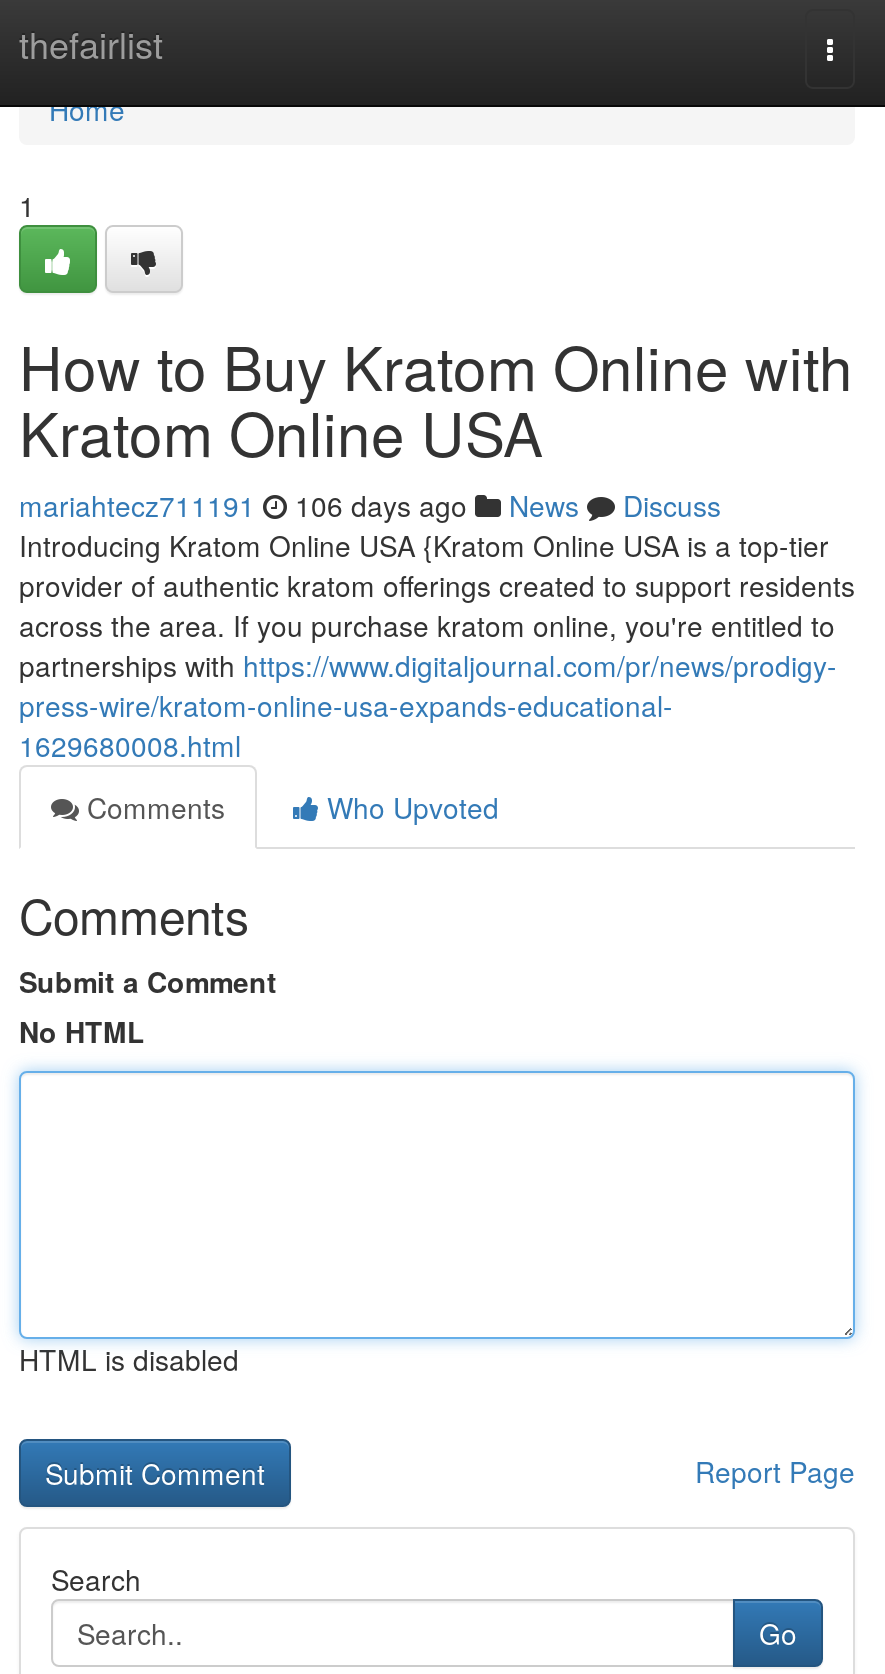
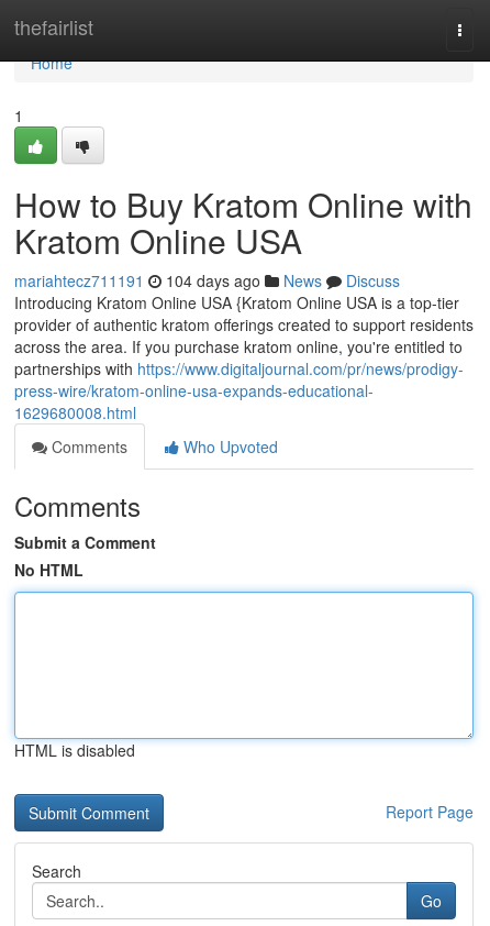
[19,485,721,525] mariahtecz711191 106 days ago News Discuss -> [14,269,400,291] mariahtecz711191 104 days ago News Discuss

